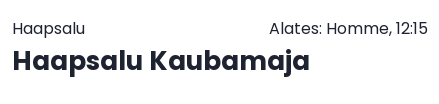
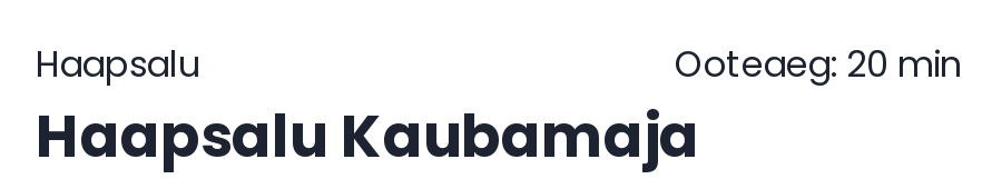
[269,17,428,40] Alates: Homme, 12:15 -> [675,39,962,90] Ooteaeg: 20 min

